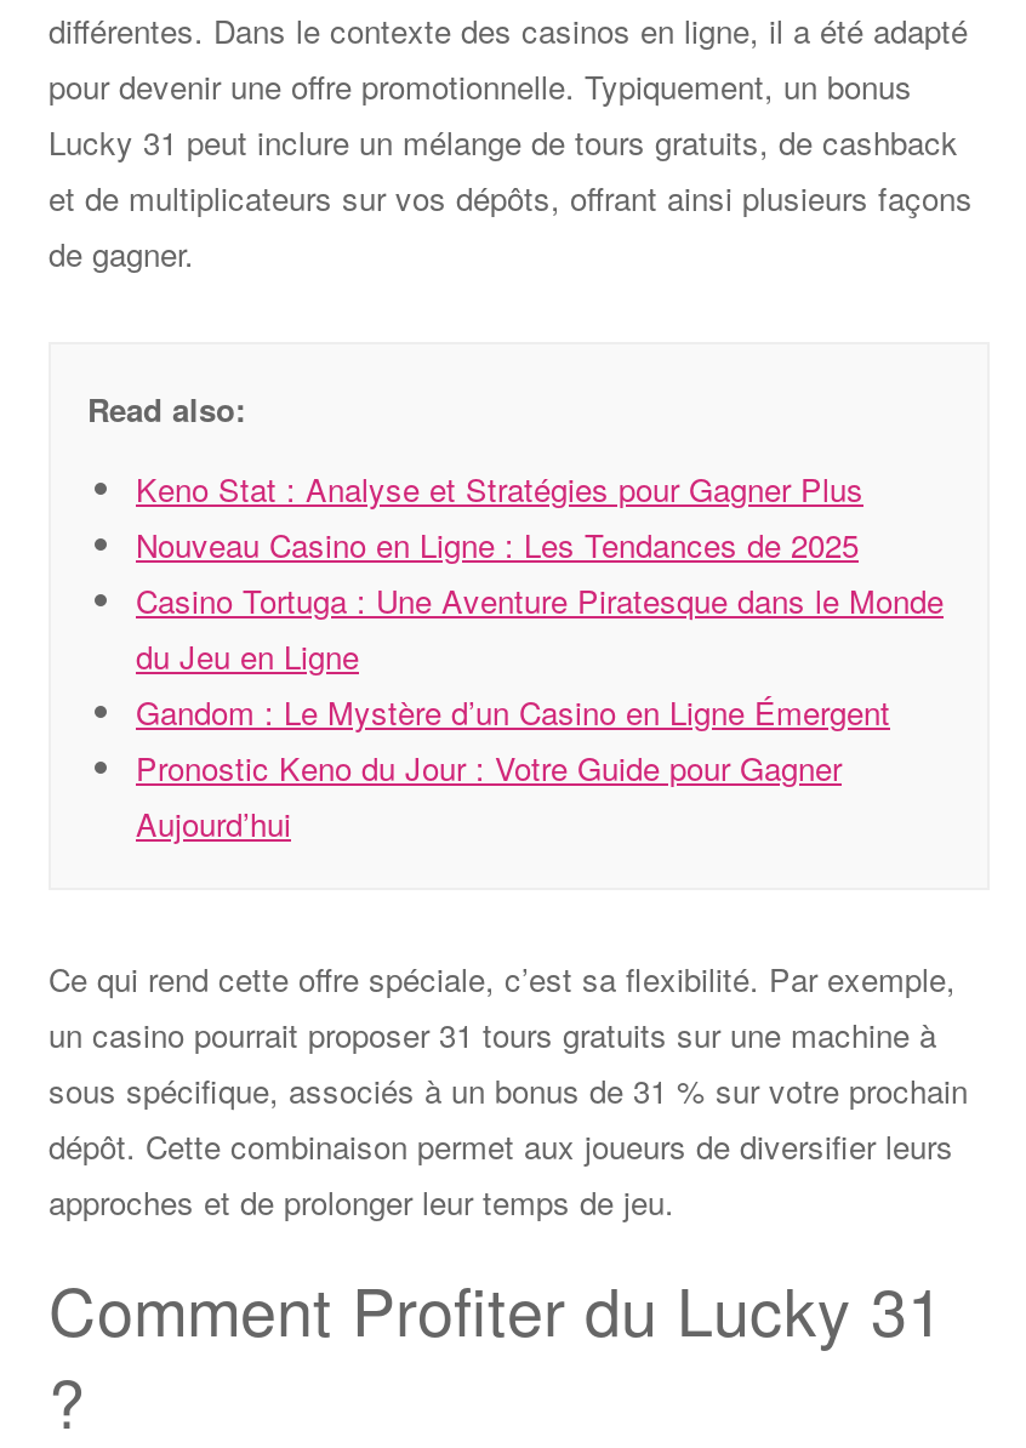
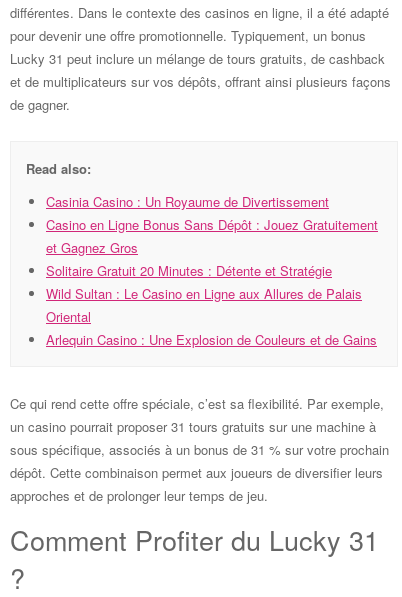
[136,465,944,846] Keno Stat : Analyse et Stratégies pour Gagner Plus | Nouveau Casino en Ligne : Les Tendances de 2025 | Casino Tortuga : Une Aventure Piratesque dans le Monde | du Jeu en Ligne | Gandom : Le Mystère d’un Casino en Ligne Émergent | Pronostic Keno du Jour : Votre Guide pour Gagner | Aujourd’hui -> [46,192,378,349] Casinia Casino : Un Royaume de Divertissement | Casino en Ligne Bonus Sans Dépôt : Jouez Gratuitement | et Gagnez Gros | Solitaire Gratuit 20 Minutes : Détente et Stratégie | Wild Sultan : Le Casino en Ligne aux Allures de Palais | Oriental | Arlequin Casino : Une Explosion de Couleurs et de Gains

